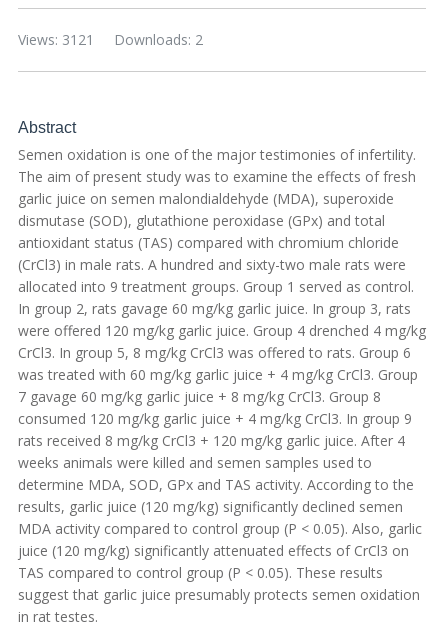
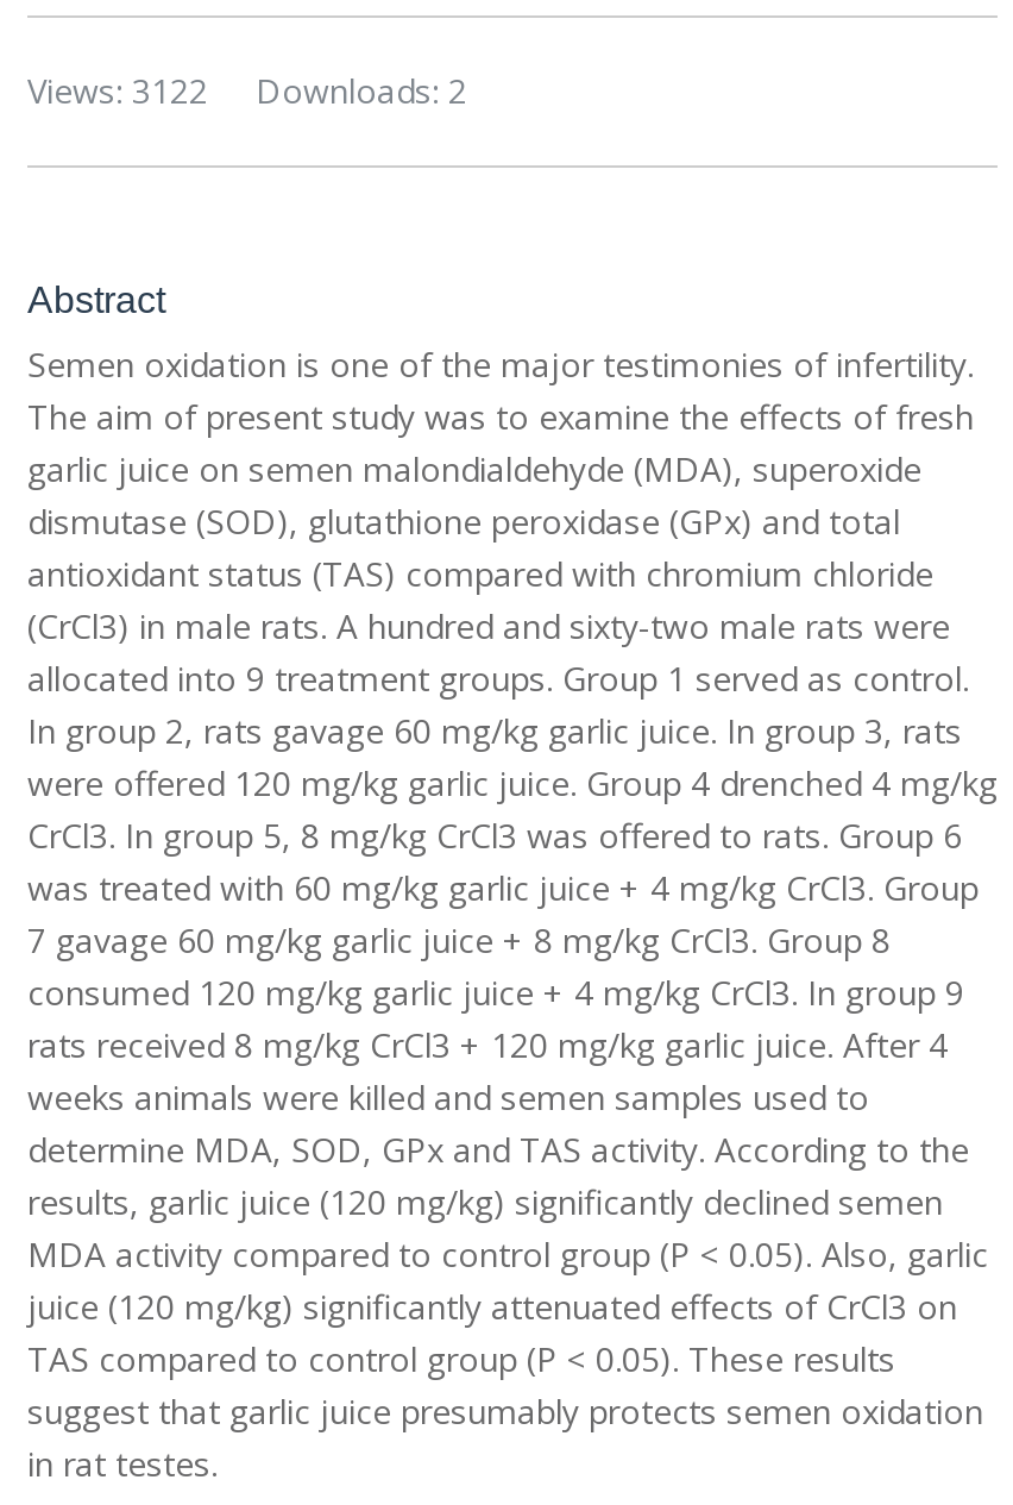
[18,30,203,49] Views: 3121 Downloads: 2 -> [27,68,467,113] Views: 3122 Downloads: 2

